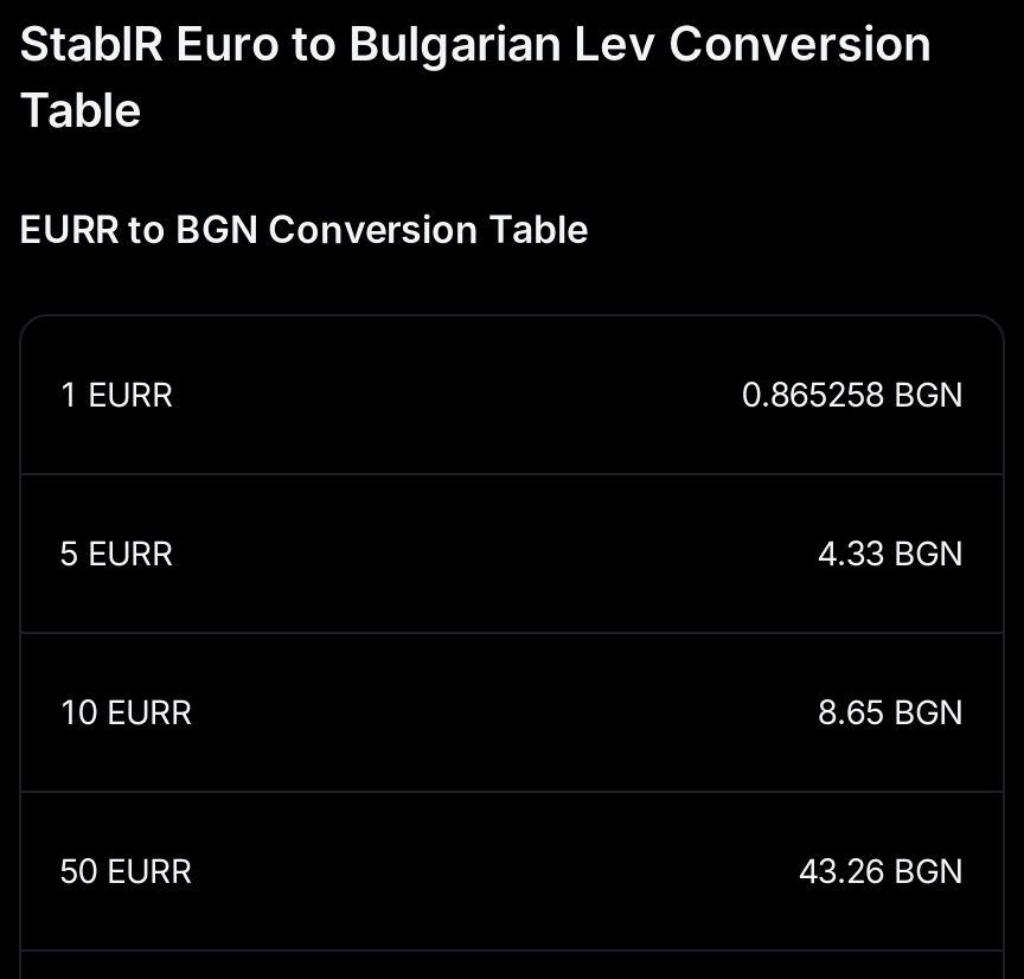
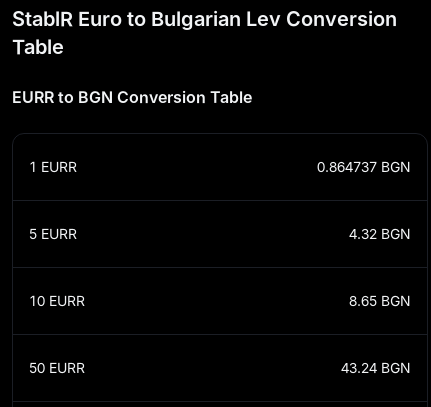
[742,373,965,414] 0.865258 BGN -> [317,158,411,175] 0.864737 BGN
[818,532,965,572] 4.33 BGN -> [349,225,411,242] 4.32 BGN
[799,850,965,890] 43.26 BGN -> [341,359,411,376] 43.24 BGN

